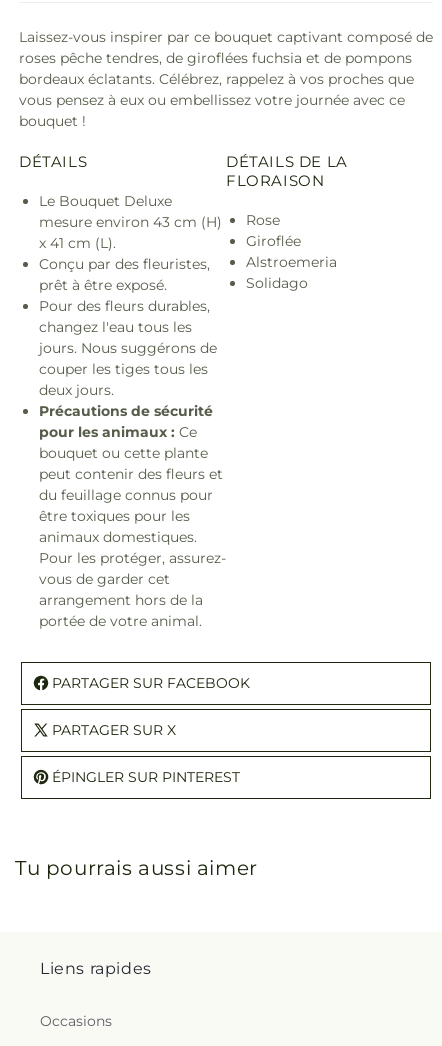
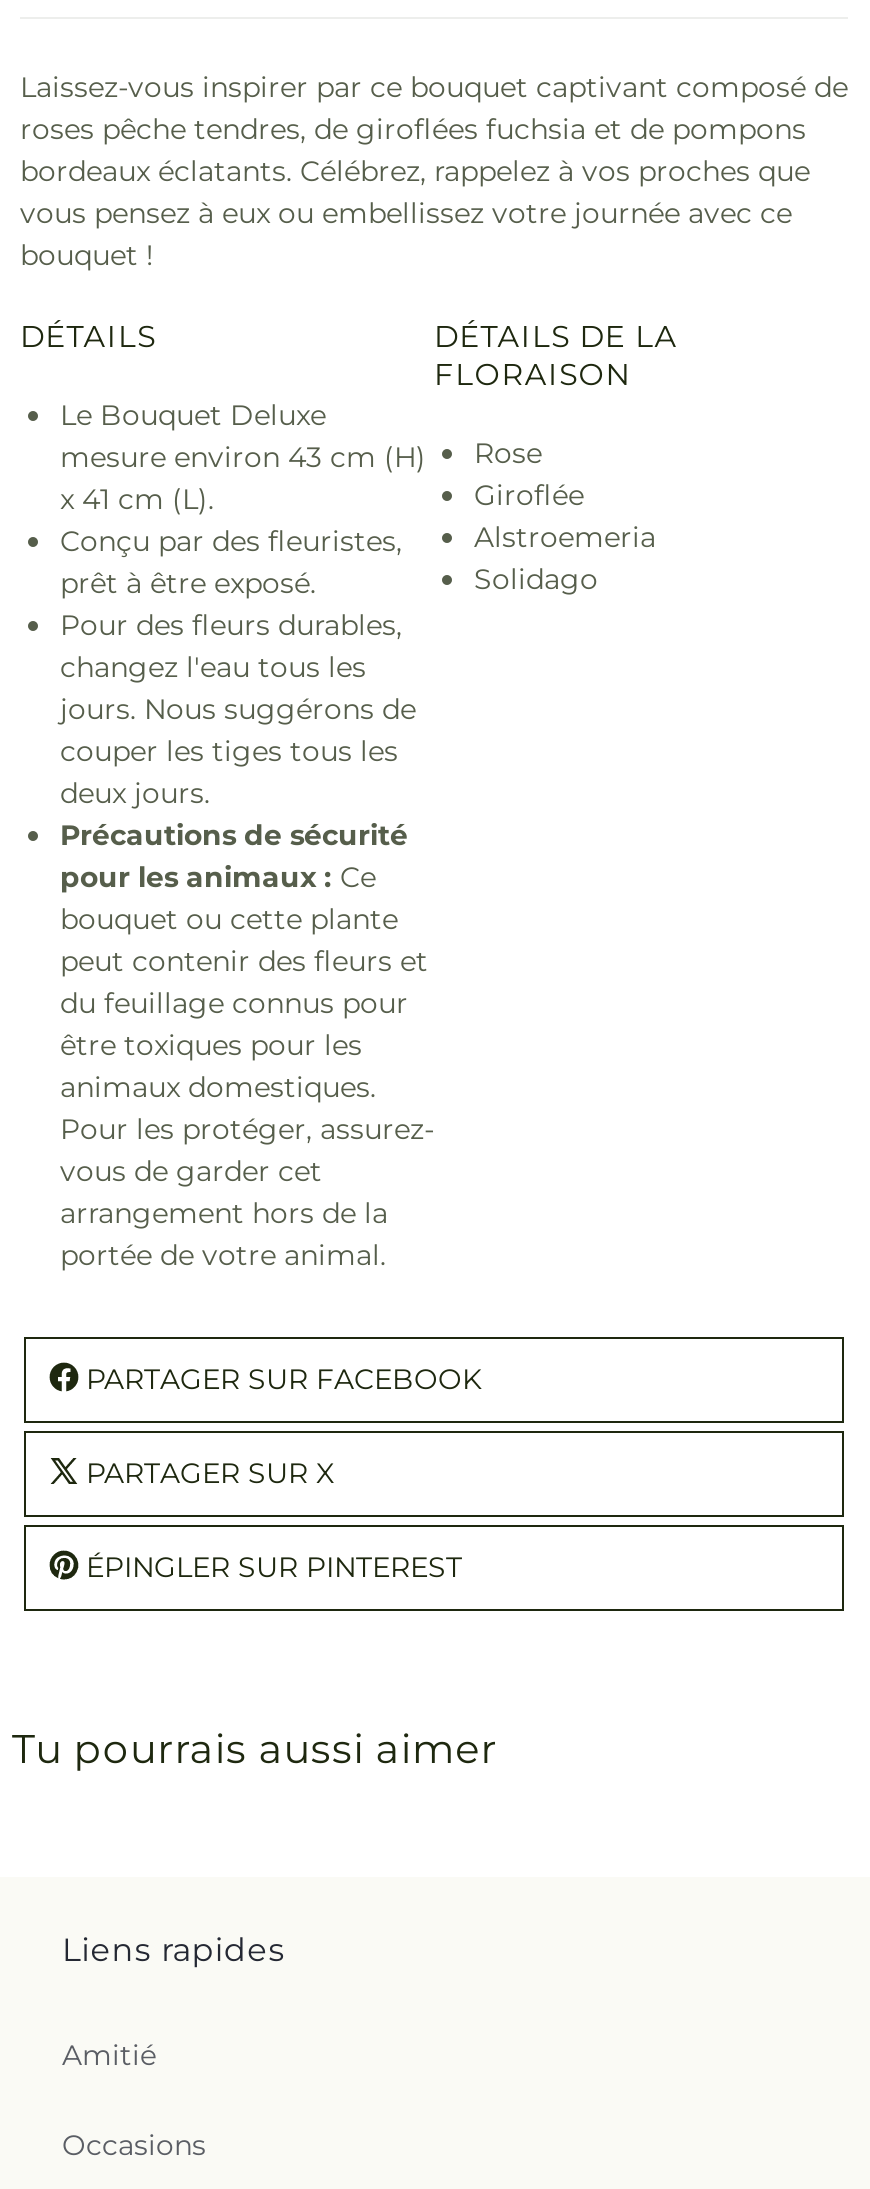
none -> [62,2037,156,2073] Amitié

